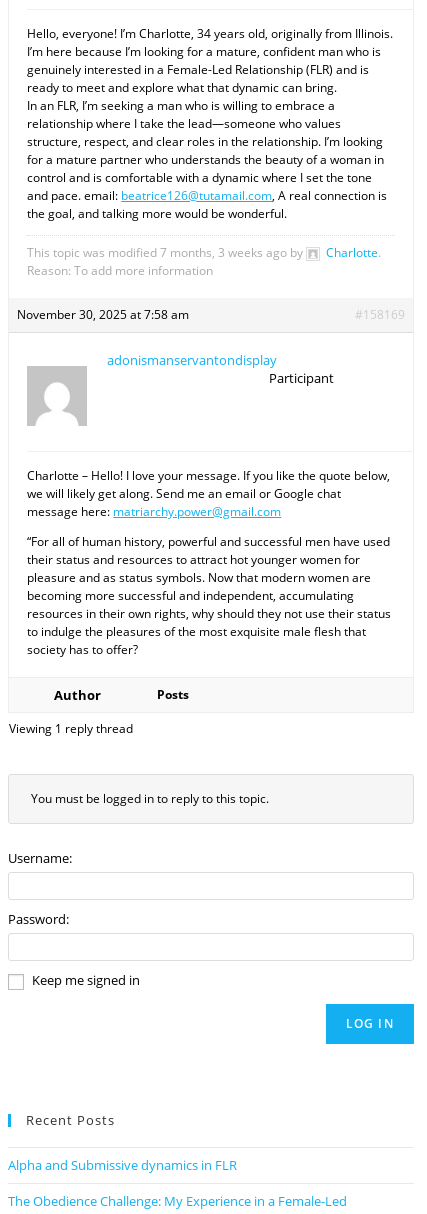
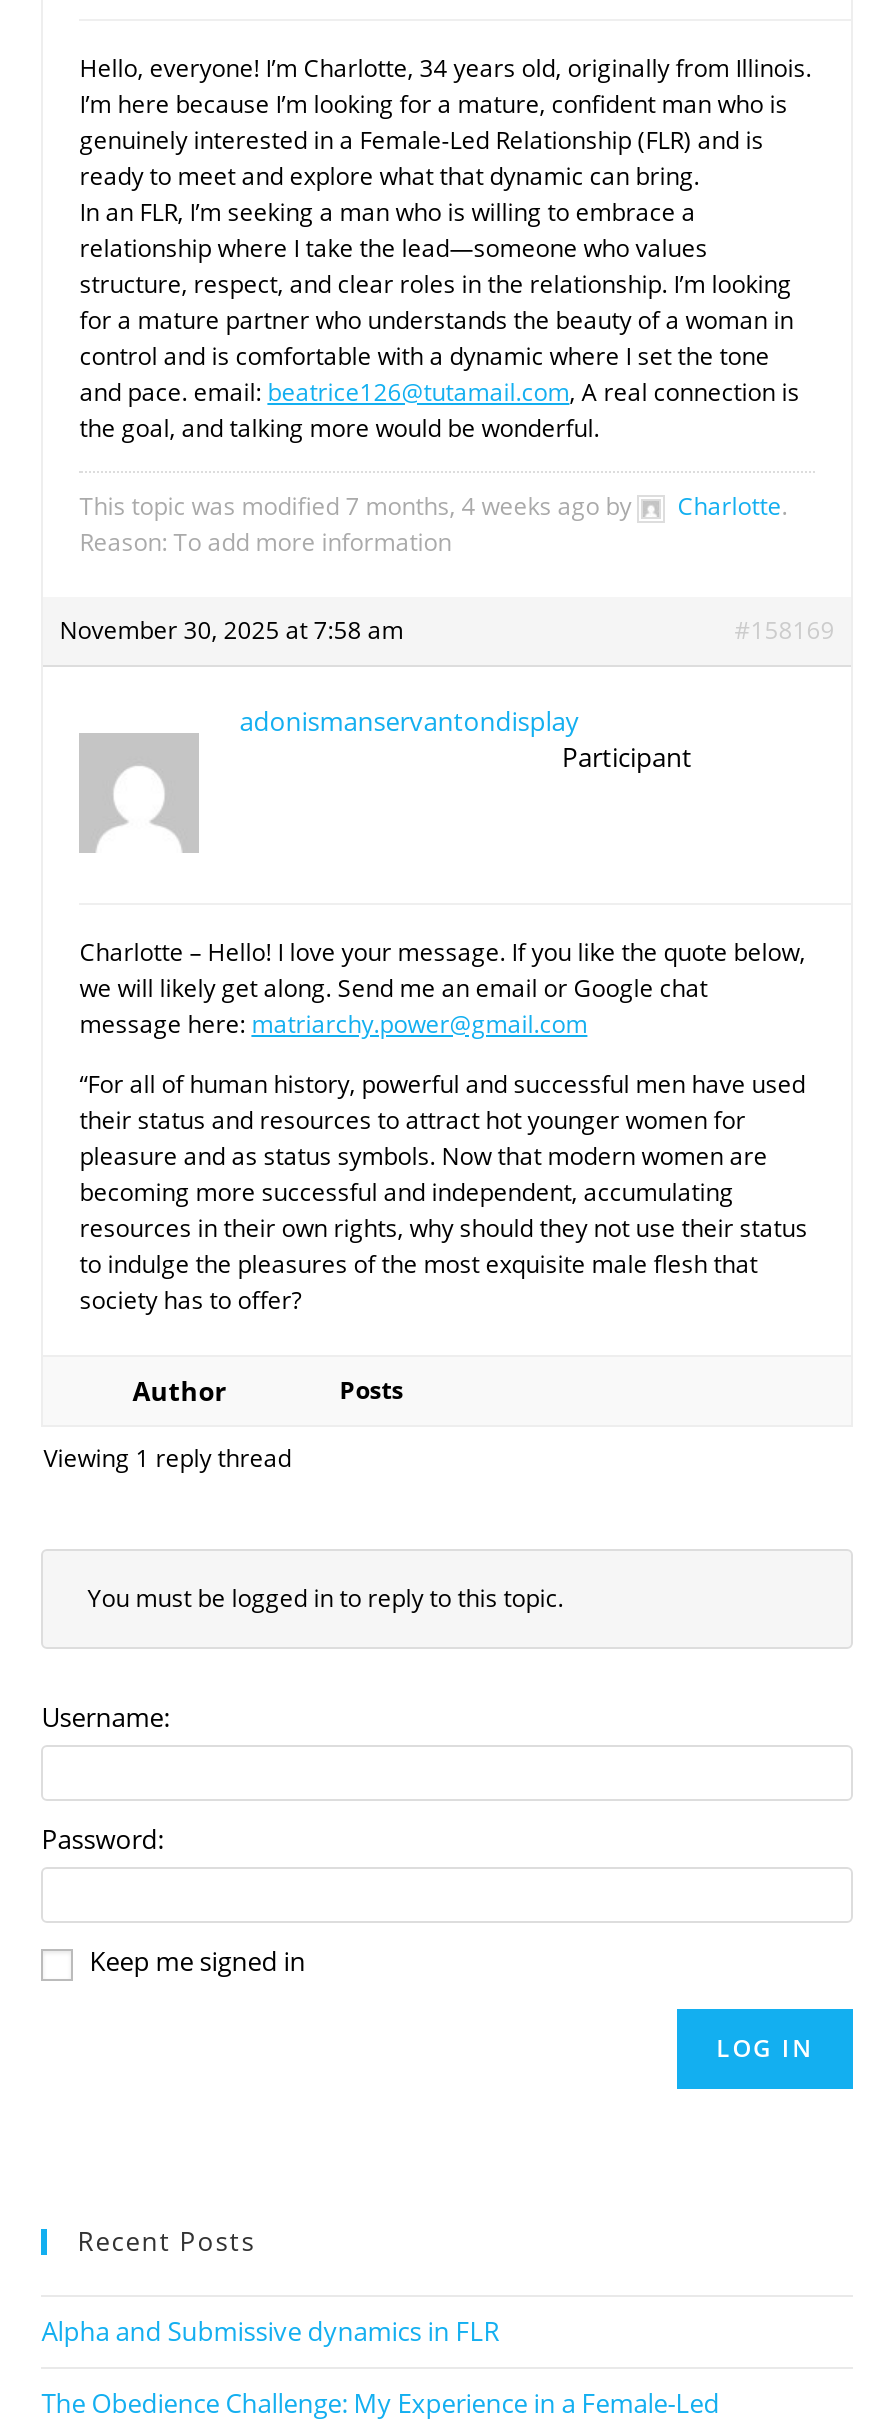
[27,244,306,261] This topic was modified 7 months, 3 weeks ago by -> [79,490,637,524] This topic was modified 7 months, 4 weeks ago by

